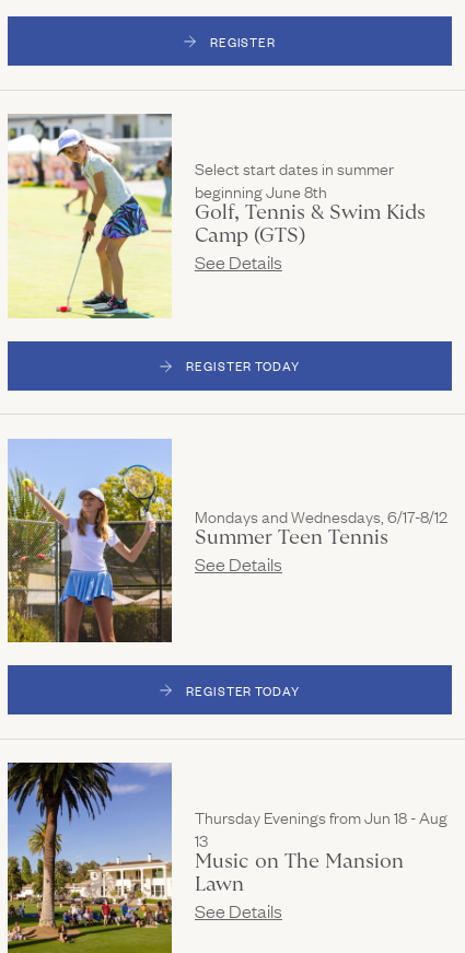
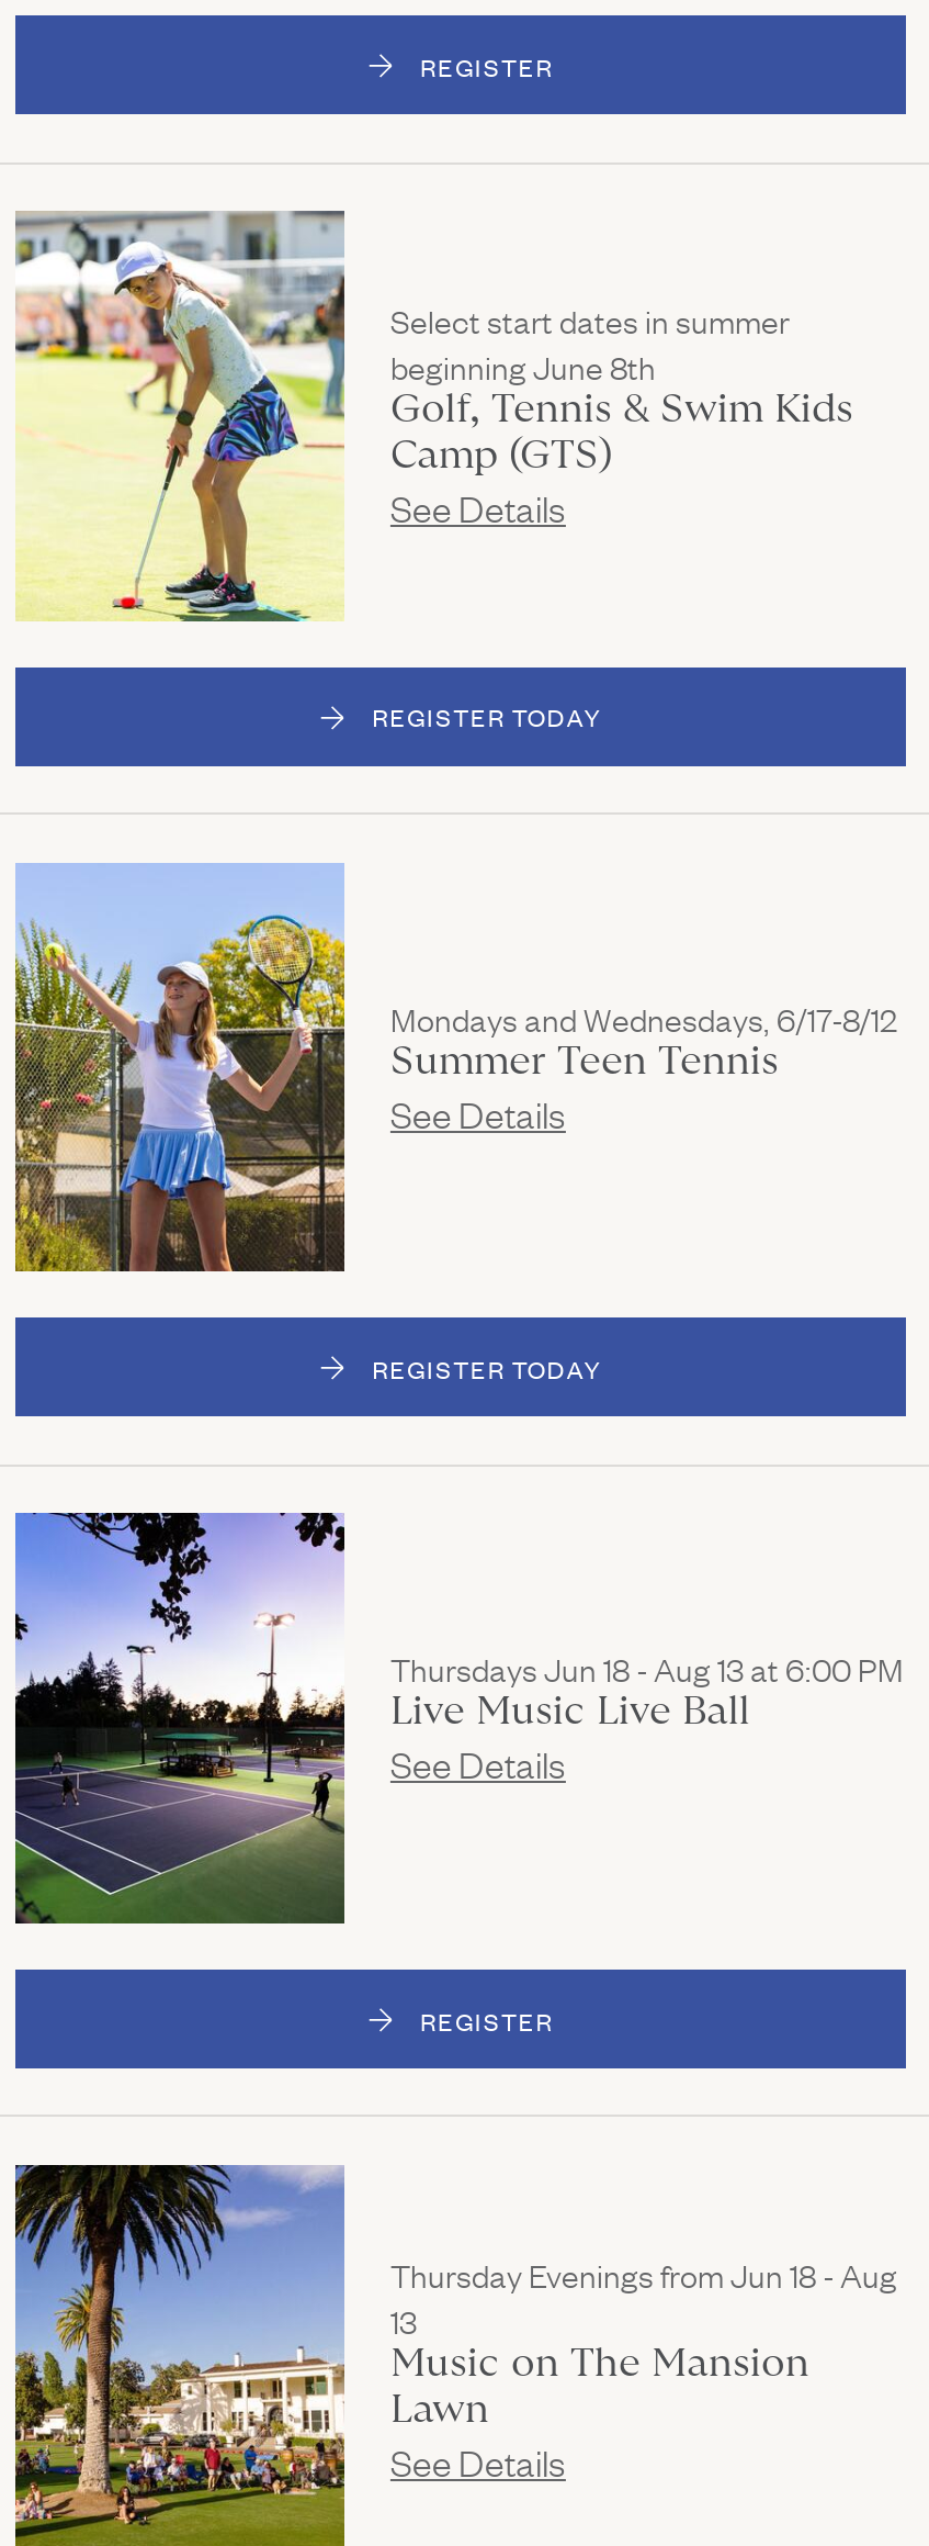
none -> [13,1511,904,1926] [image] | Thursdays Jun 18 - Aug 13 at 6:00 PM | Live Music Live Ball | See Details
none -> [421,1999,553,2039] REGISTER

